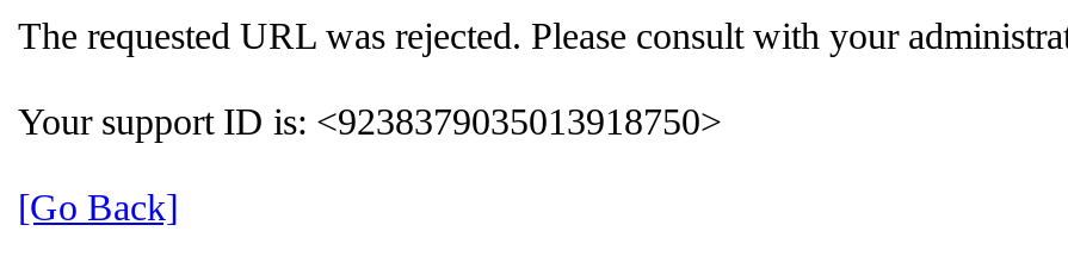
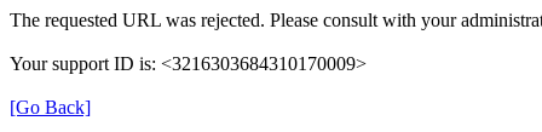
[18,101,722,142] Your support ID is: <9238379035013918750> -> [10,53,367,74] Your support ID is: <3216303684310170009>

